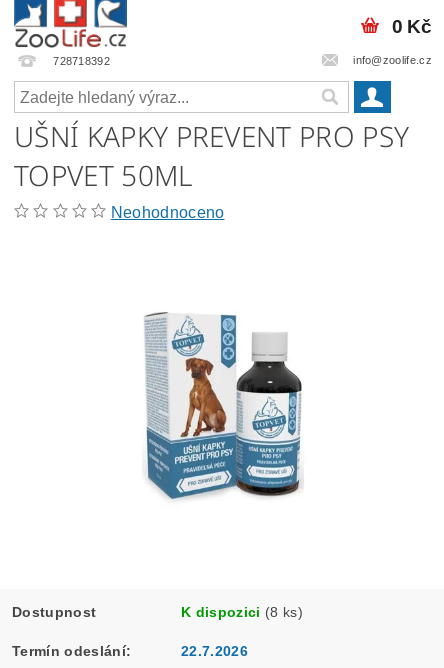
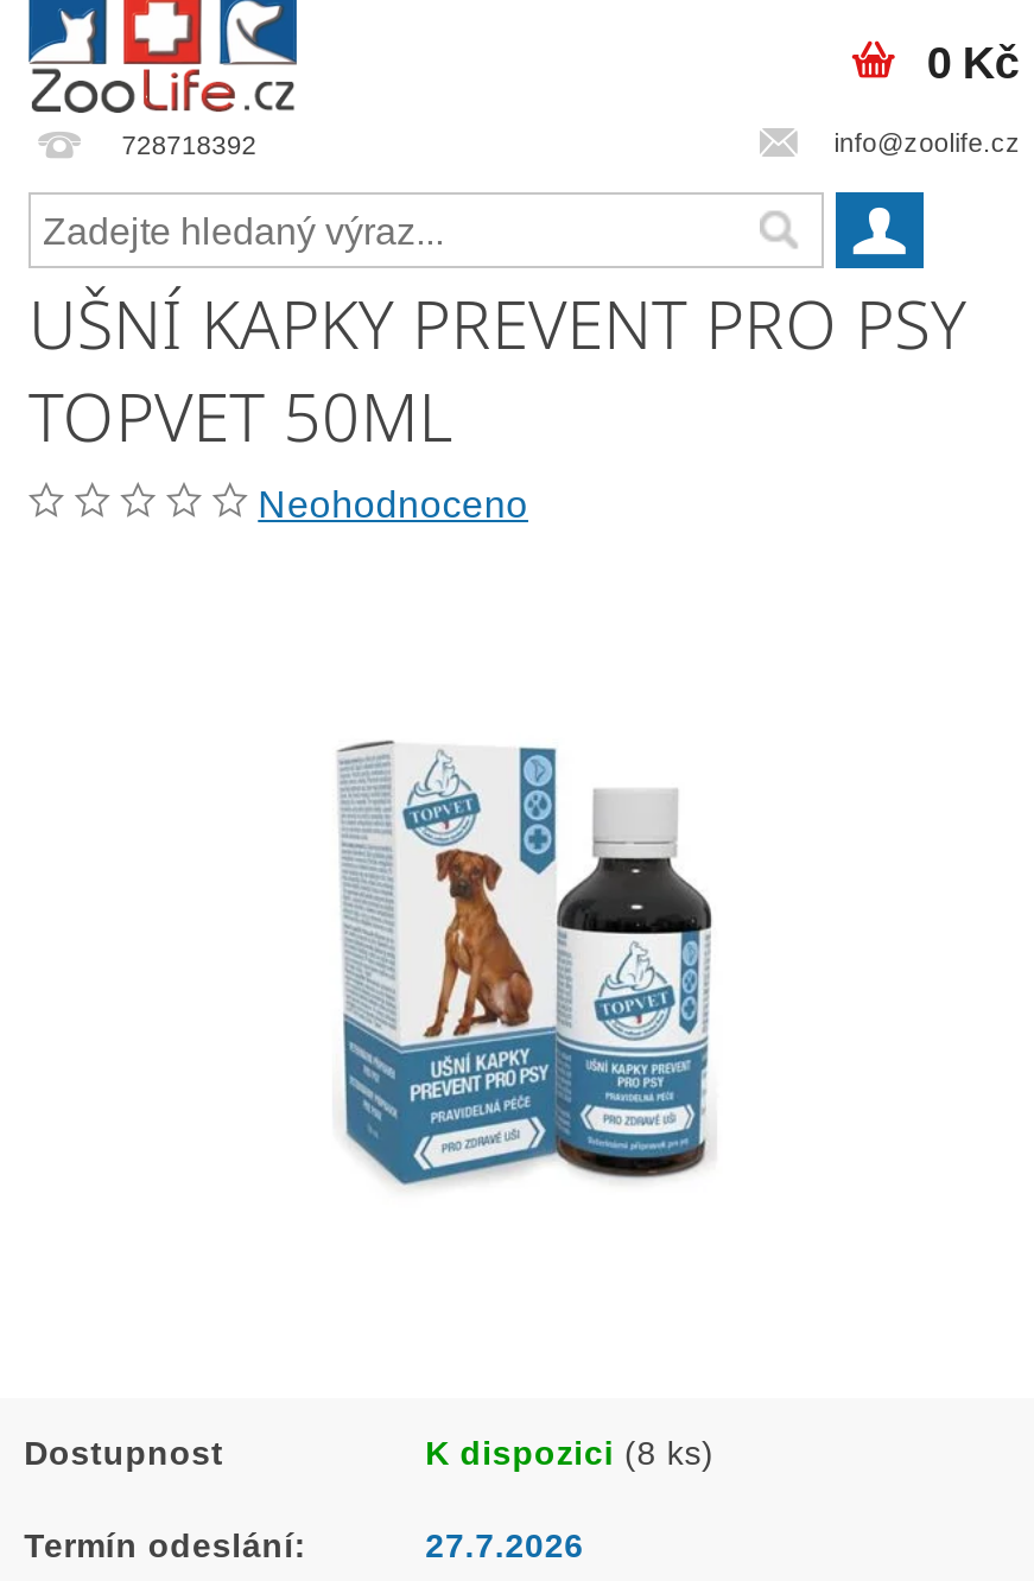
[181,642,248,658] 22.7.2026 -> [425,1525,584,1563] 27.7.2026

